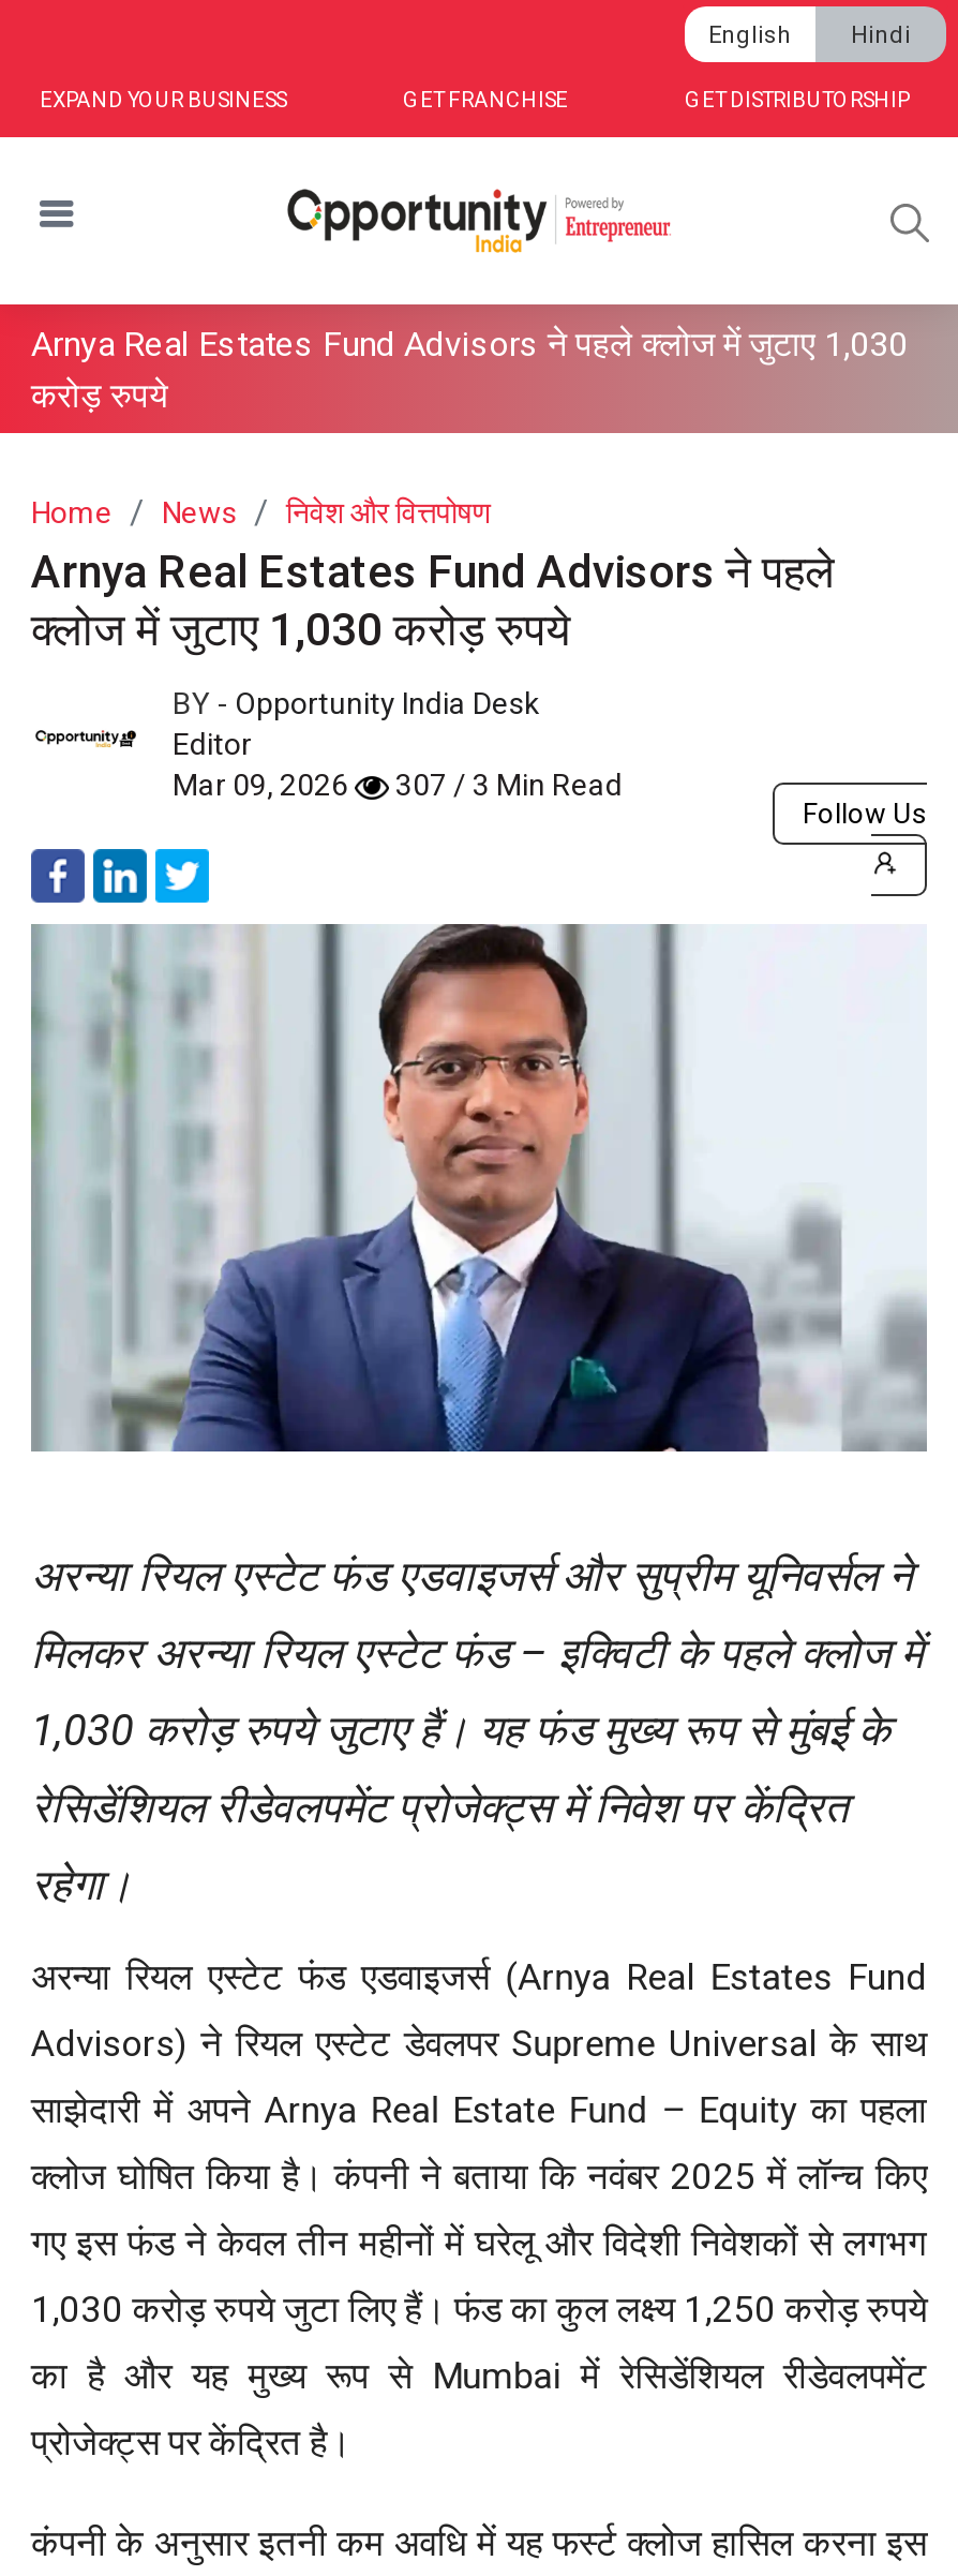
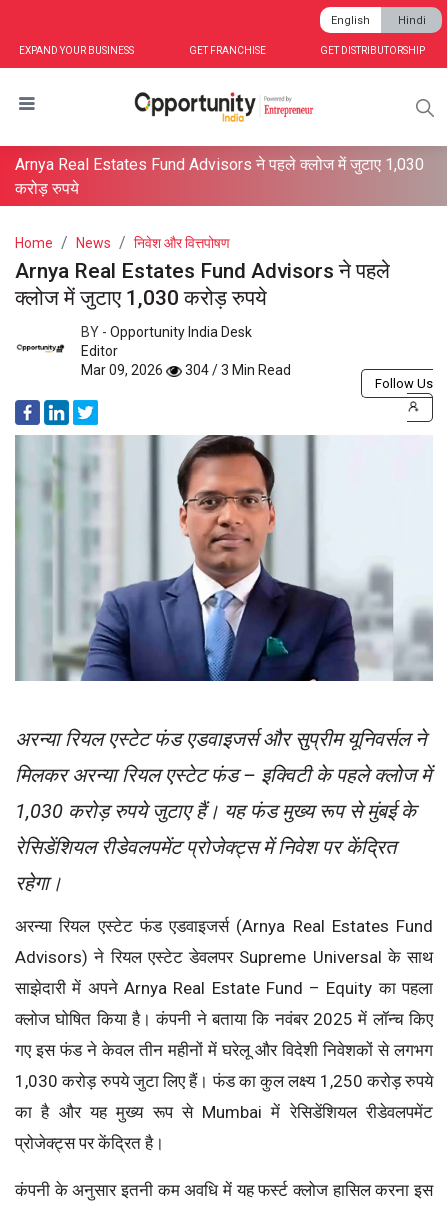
[173,768,623,802] Mar 09, 2026 307 / 3 Min Read -> [81,362,291,378] Mar 09, 2026 304 / 3 Min Read

